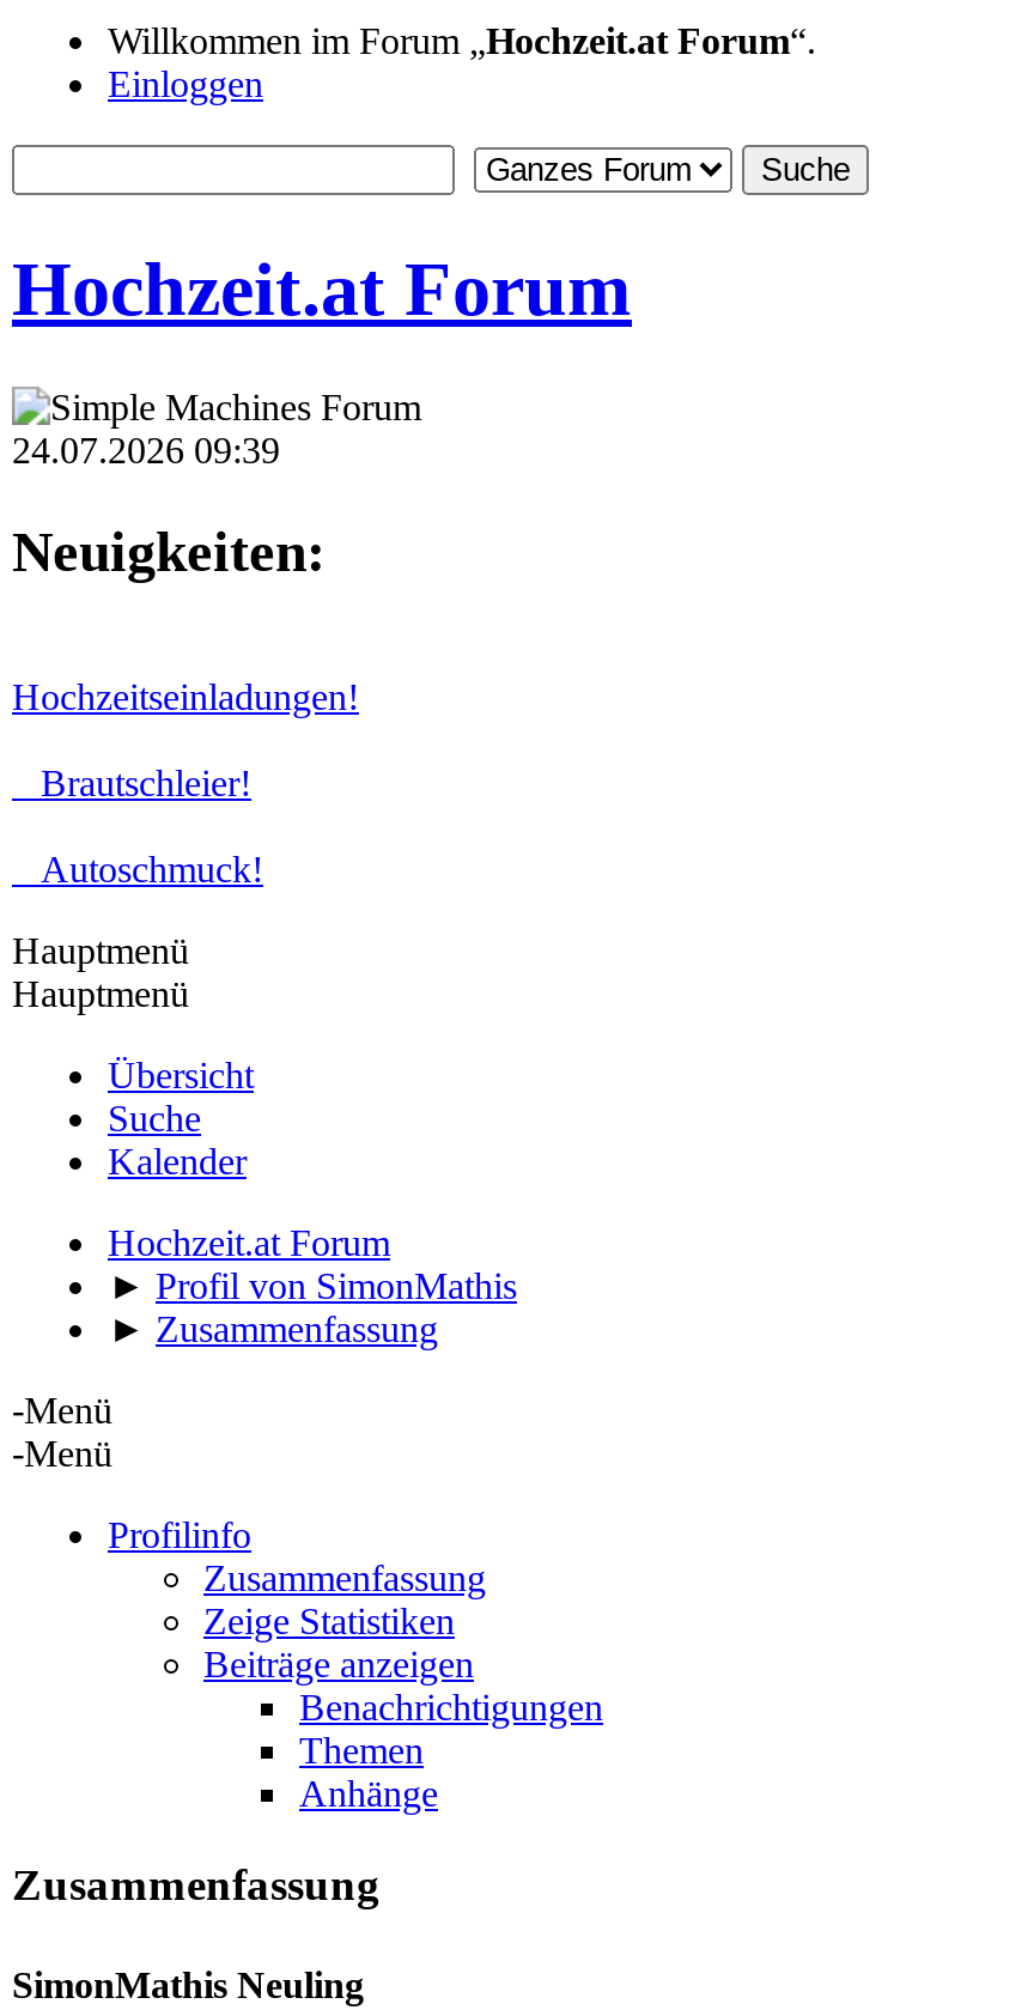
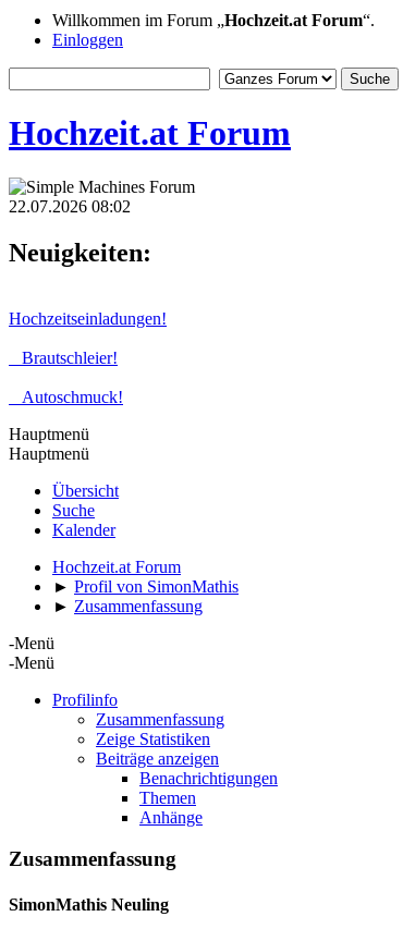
[12,430,280,470] 24.07.2026 09:39 -> [9,197,131,216] 22.07.2026 08:02

